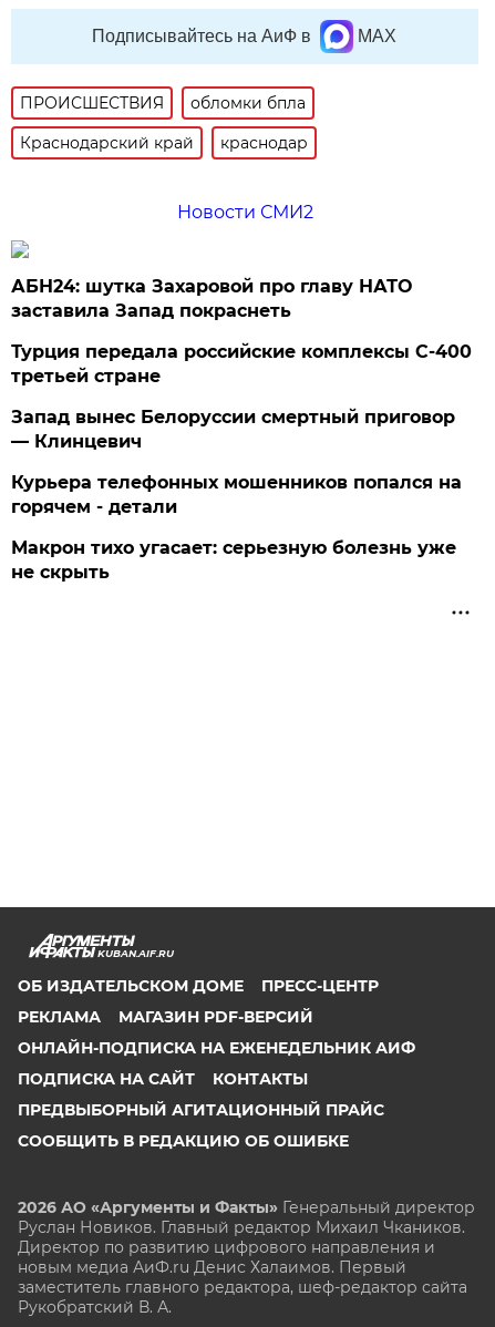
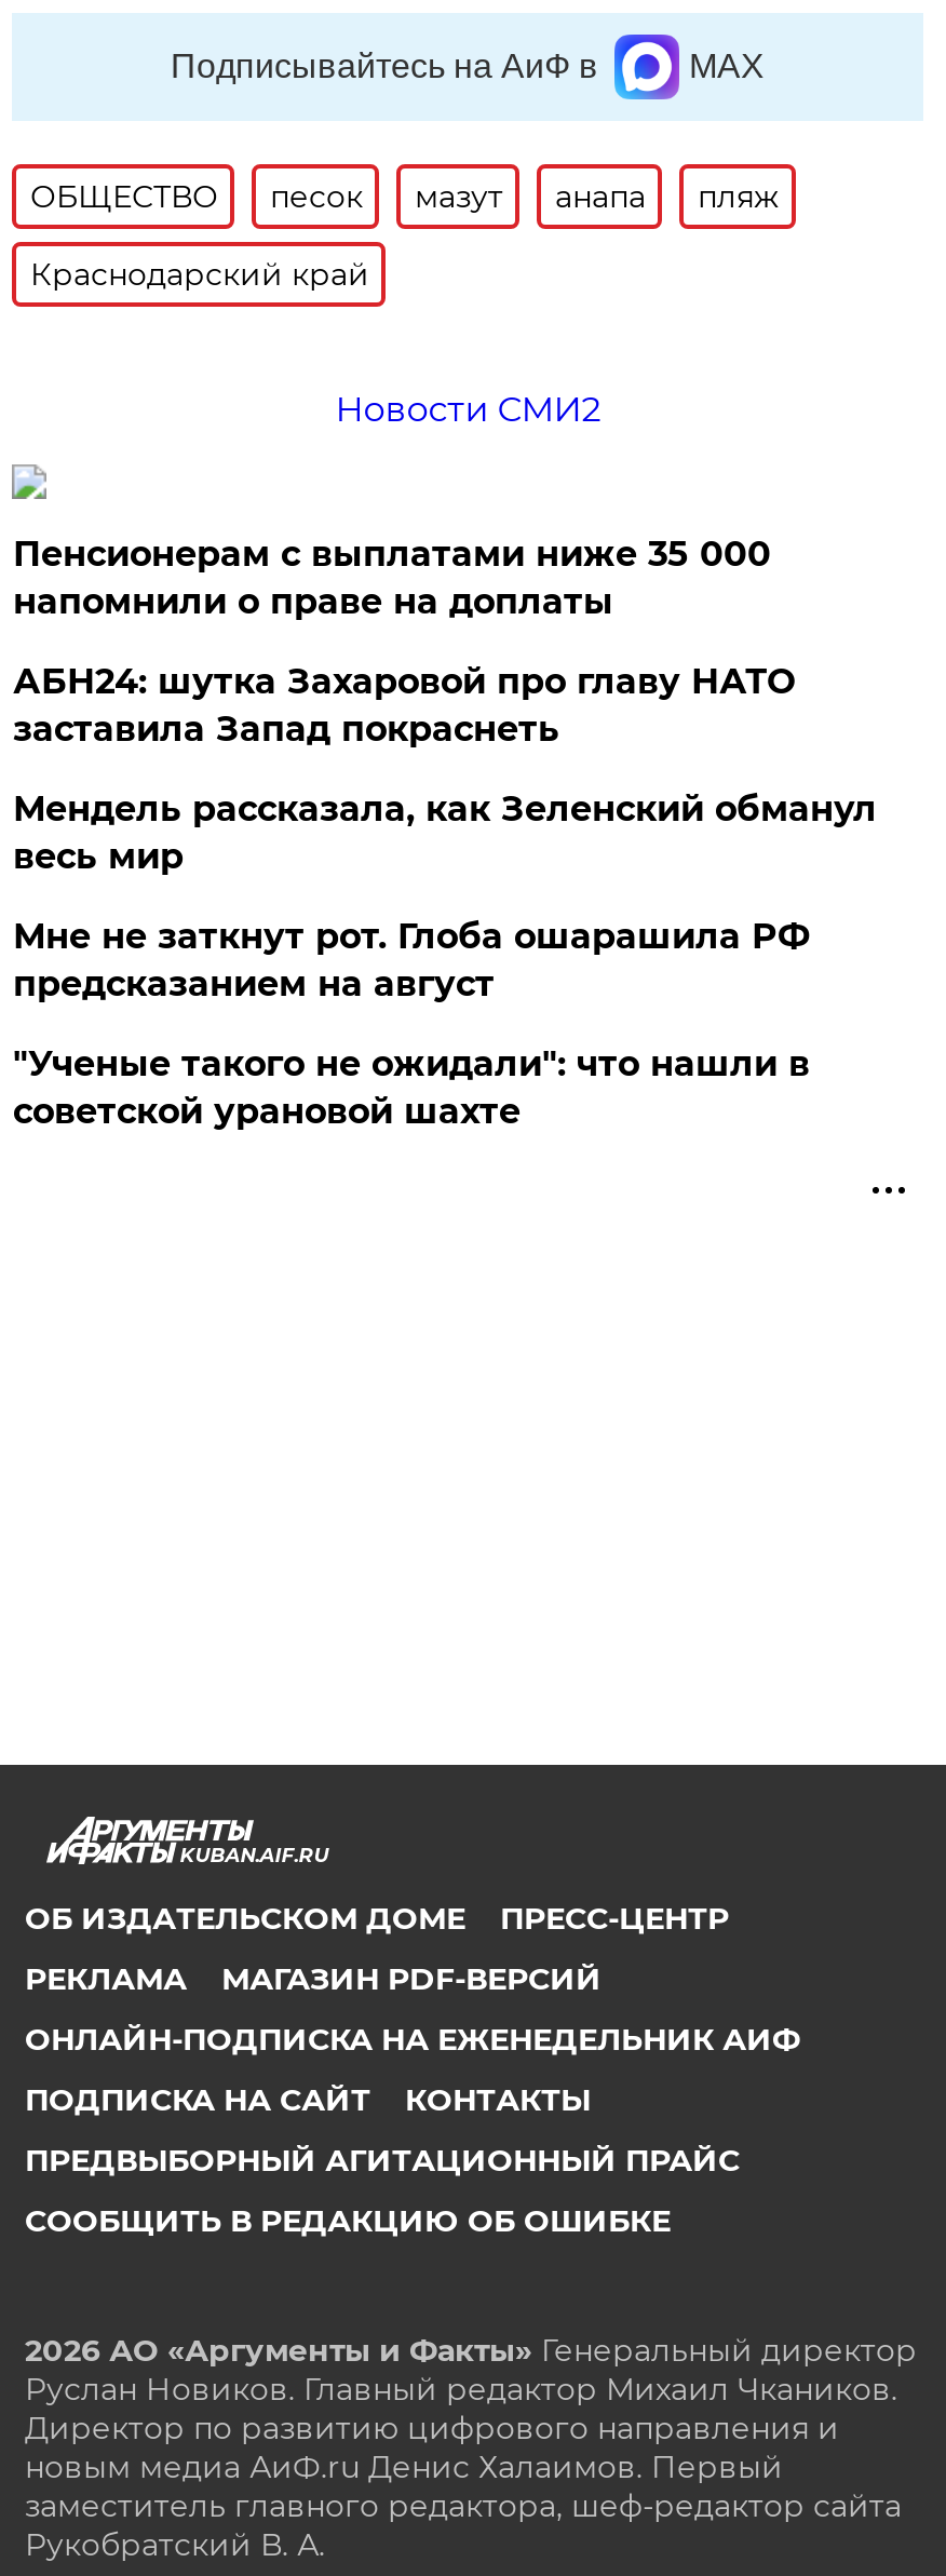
[20,93,306,113] ПРОИСШЕСТВИЯ | обломки бпла -> [30,177,779,216] ОБЩЕСТВО | песок | мазут | анапа | пляж
[221,133,308,153] краснодар -> none
none -> [13,534,771,622] Пенсионерам с выплатами ниже 35 000 | напомнили о праве на доплаты
moved [12,276,412,321] -> [13,661,795,750]: АБН24: шутка Захаровой про главу НАТО | заставила Запад покраснеть
[12,341,472,583] Турция передала российские комплексы С-400 | третьей стране | Запад вынес Белоруссии смертный приговор | — Клинцевич | Курьера телефонных мошенников попался на | горячем - детали | Макрон тихо угасает: серьезную болезнь уже | не скрыть -> [13,788,877,1132] Мендель рассказала, как Зеленский обманул | весь мир | Мне не заткнут рот. Глоба ошарашила РФ | предсказанием на август | "Ученые такого не ожидали": что нашли в | советской урановой шахте

